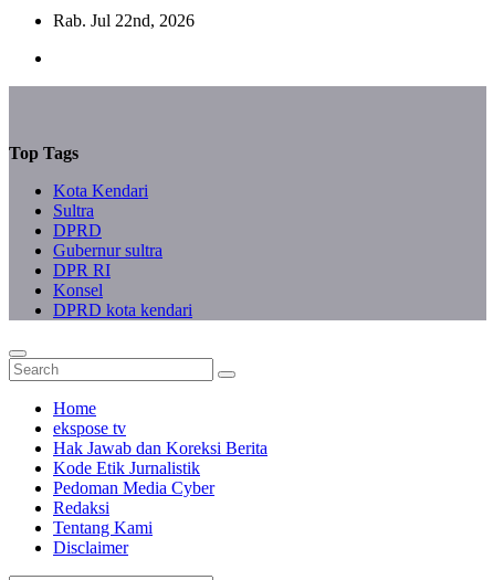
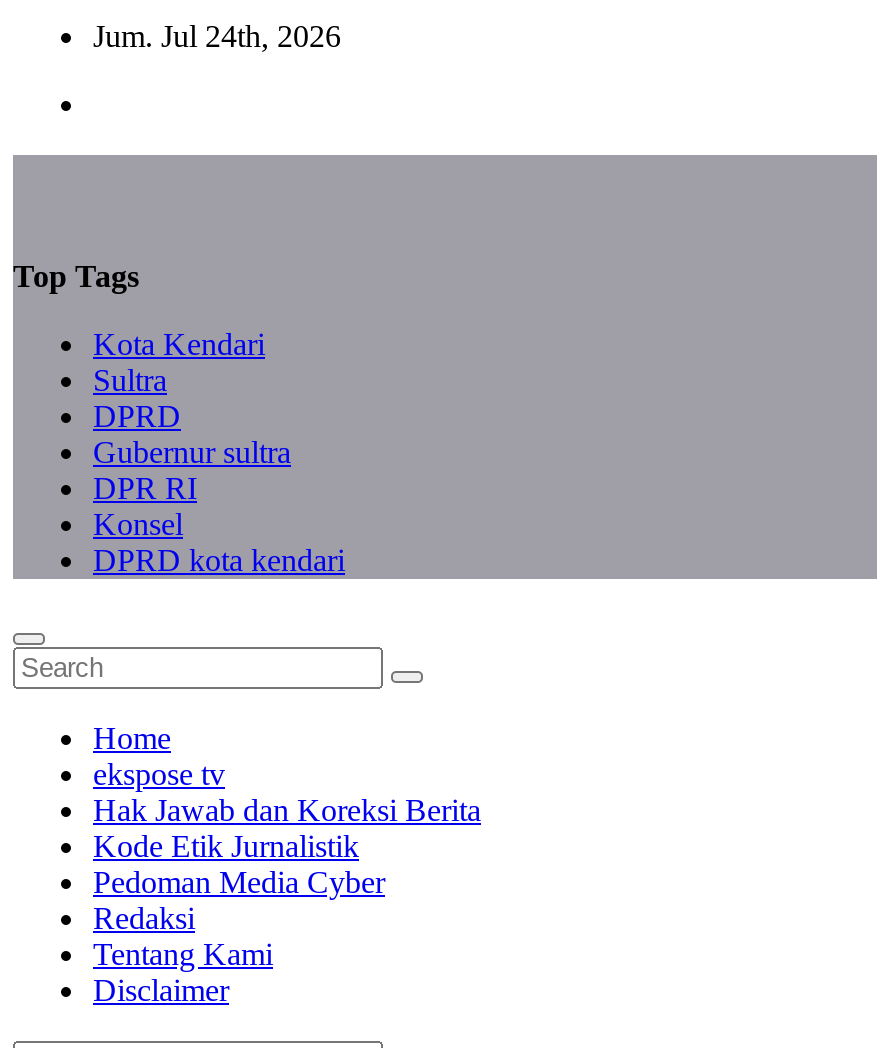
[53,11,195,30] Rab. Jul 22nd, 2026 -> [93,19,341,53] Jum. Jul 24th, 2026

